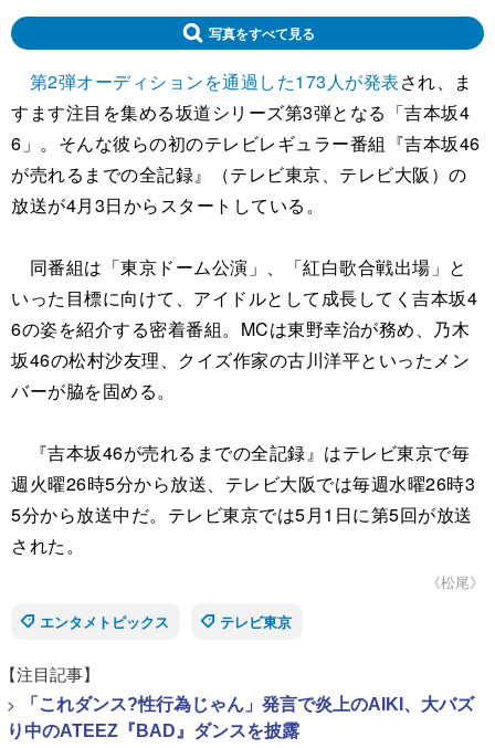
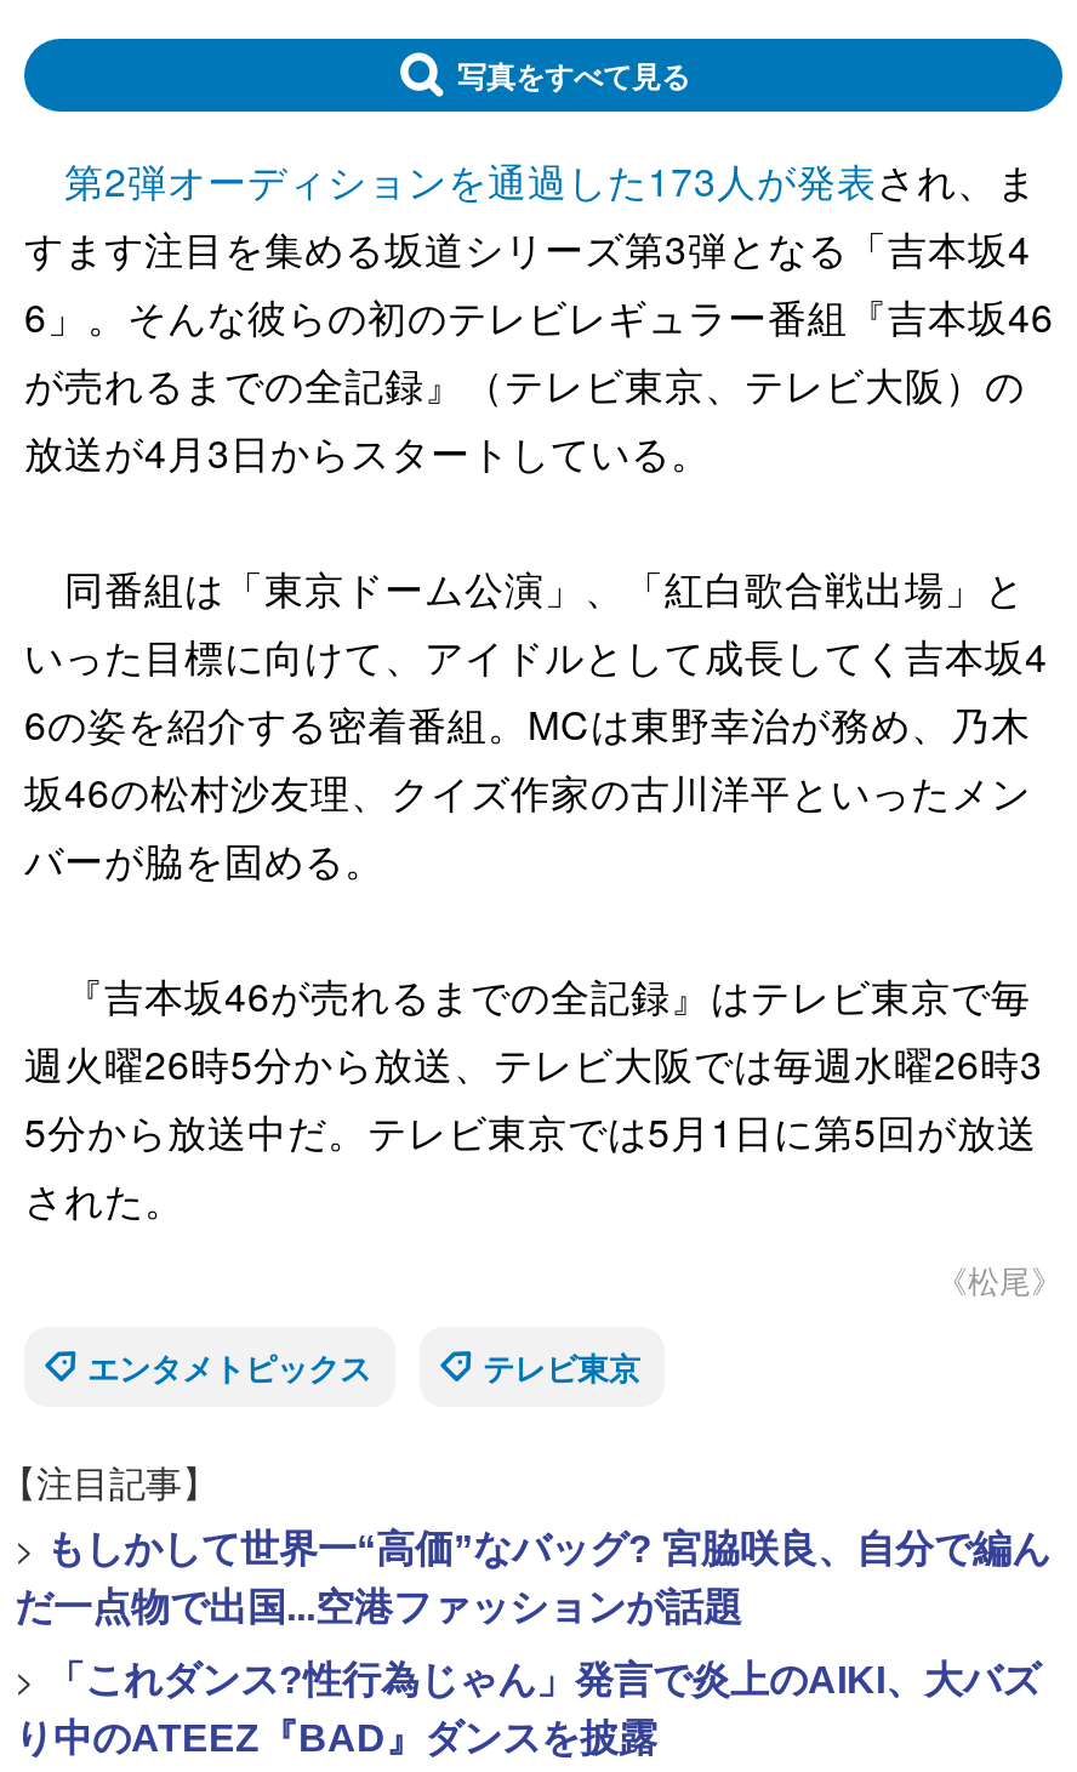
none -> [15,1525,1050,1629] > もしかして世界一“高価”なバッグ? 宮脇咲良、自分で編ん | だ一点物で出国...空港ファッションが話題

